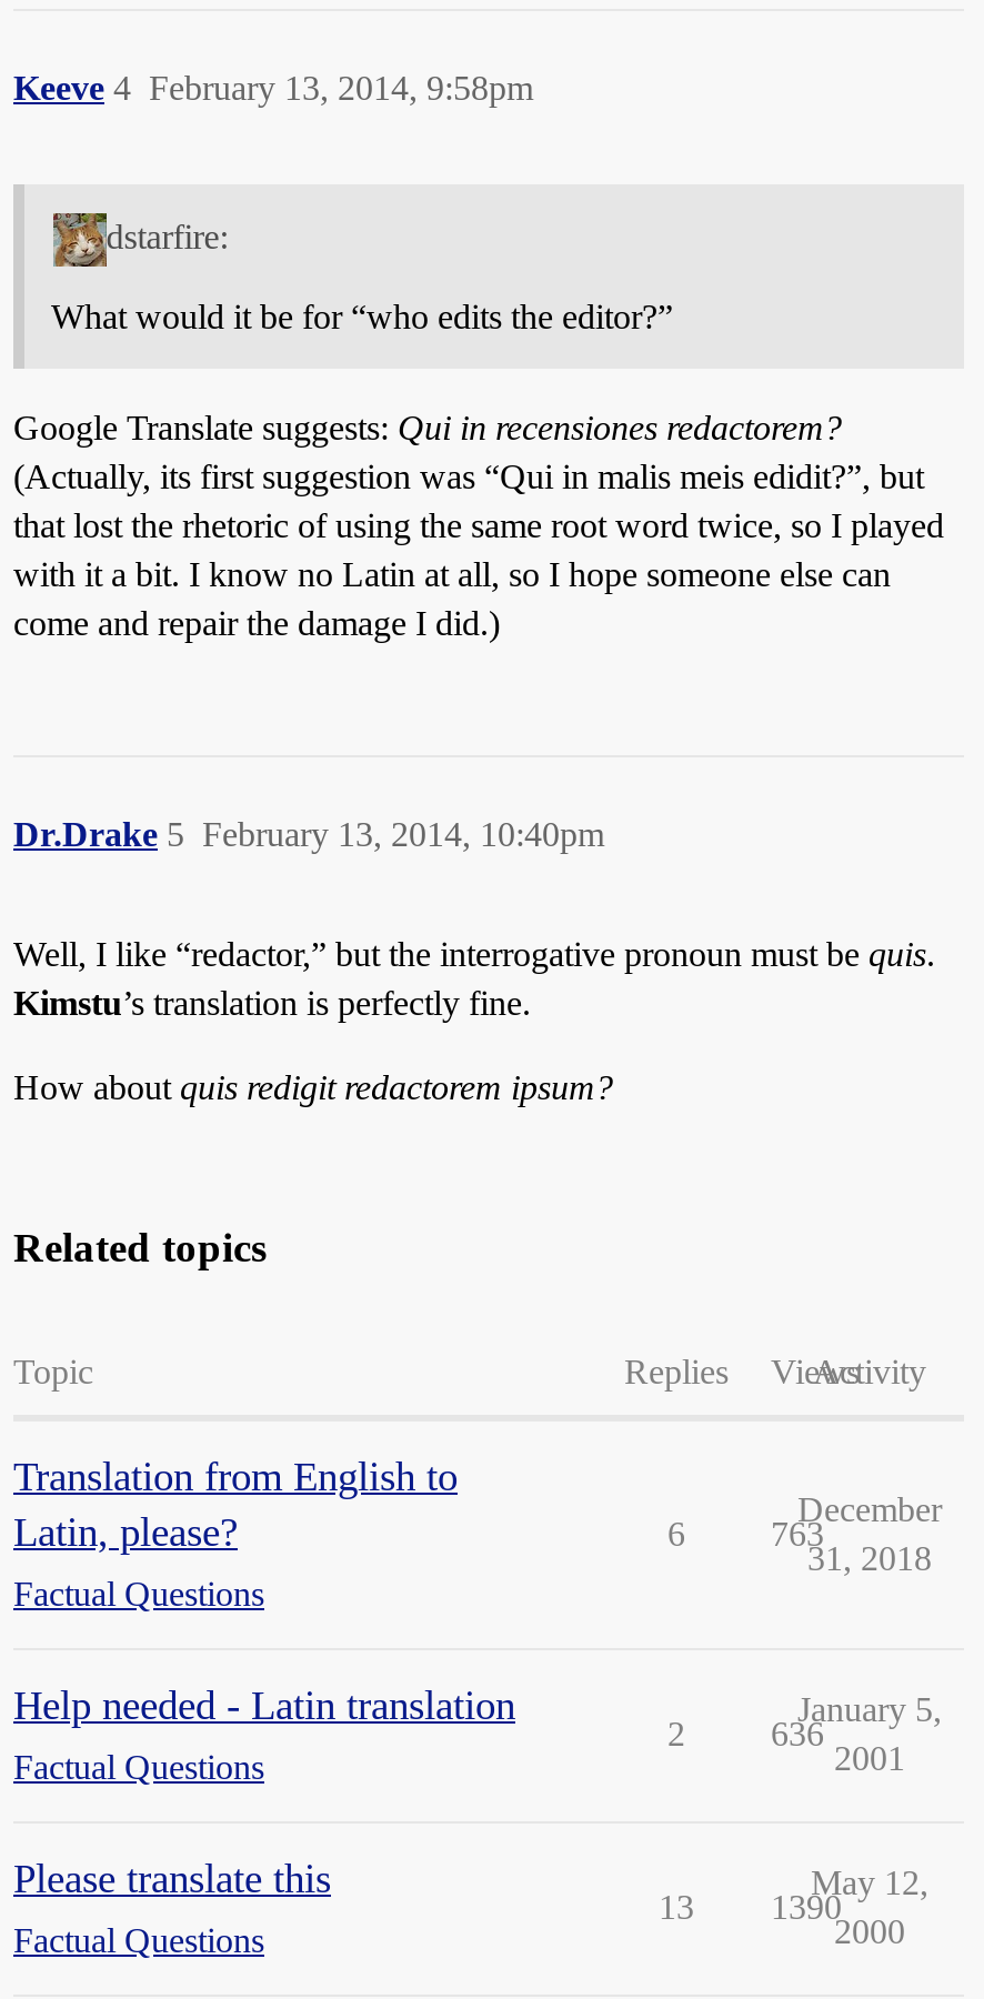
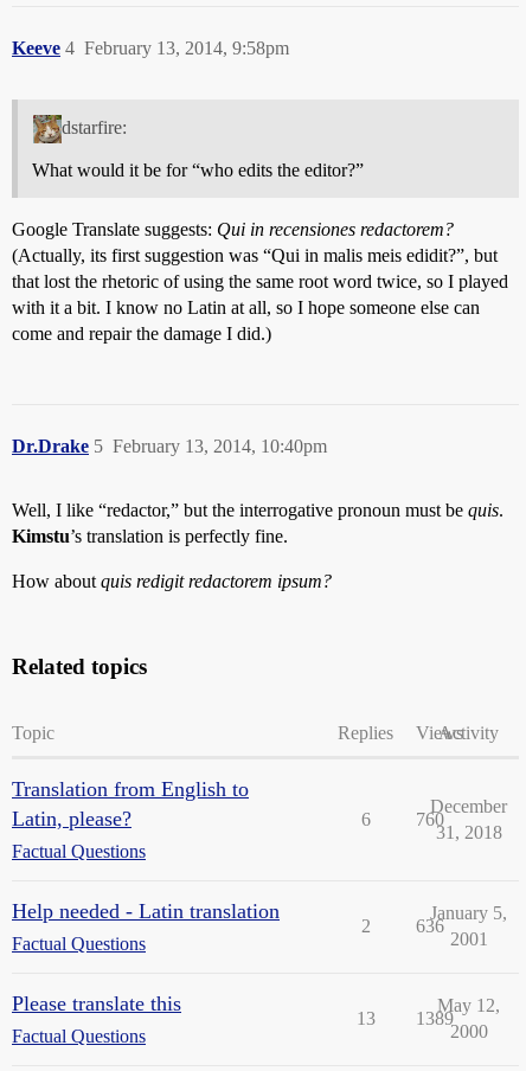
[771,1514,824,1552] 763 -> [416,809,444,829] 760
[771,1888,842,1925] 1390 -> [416,1008,454,1028] 1389

